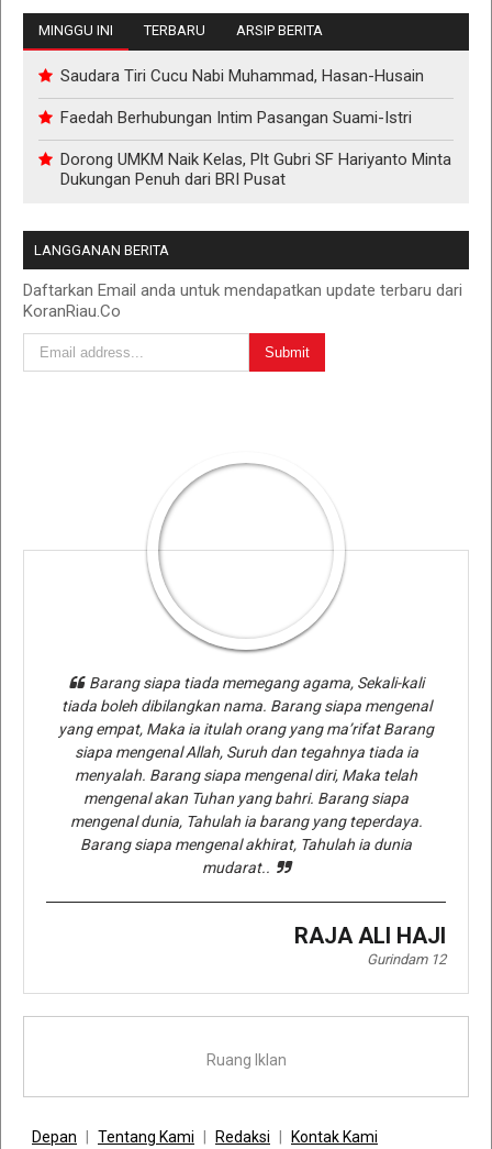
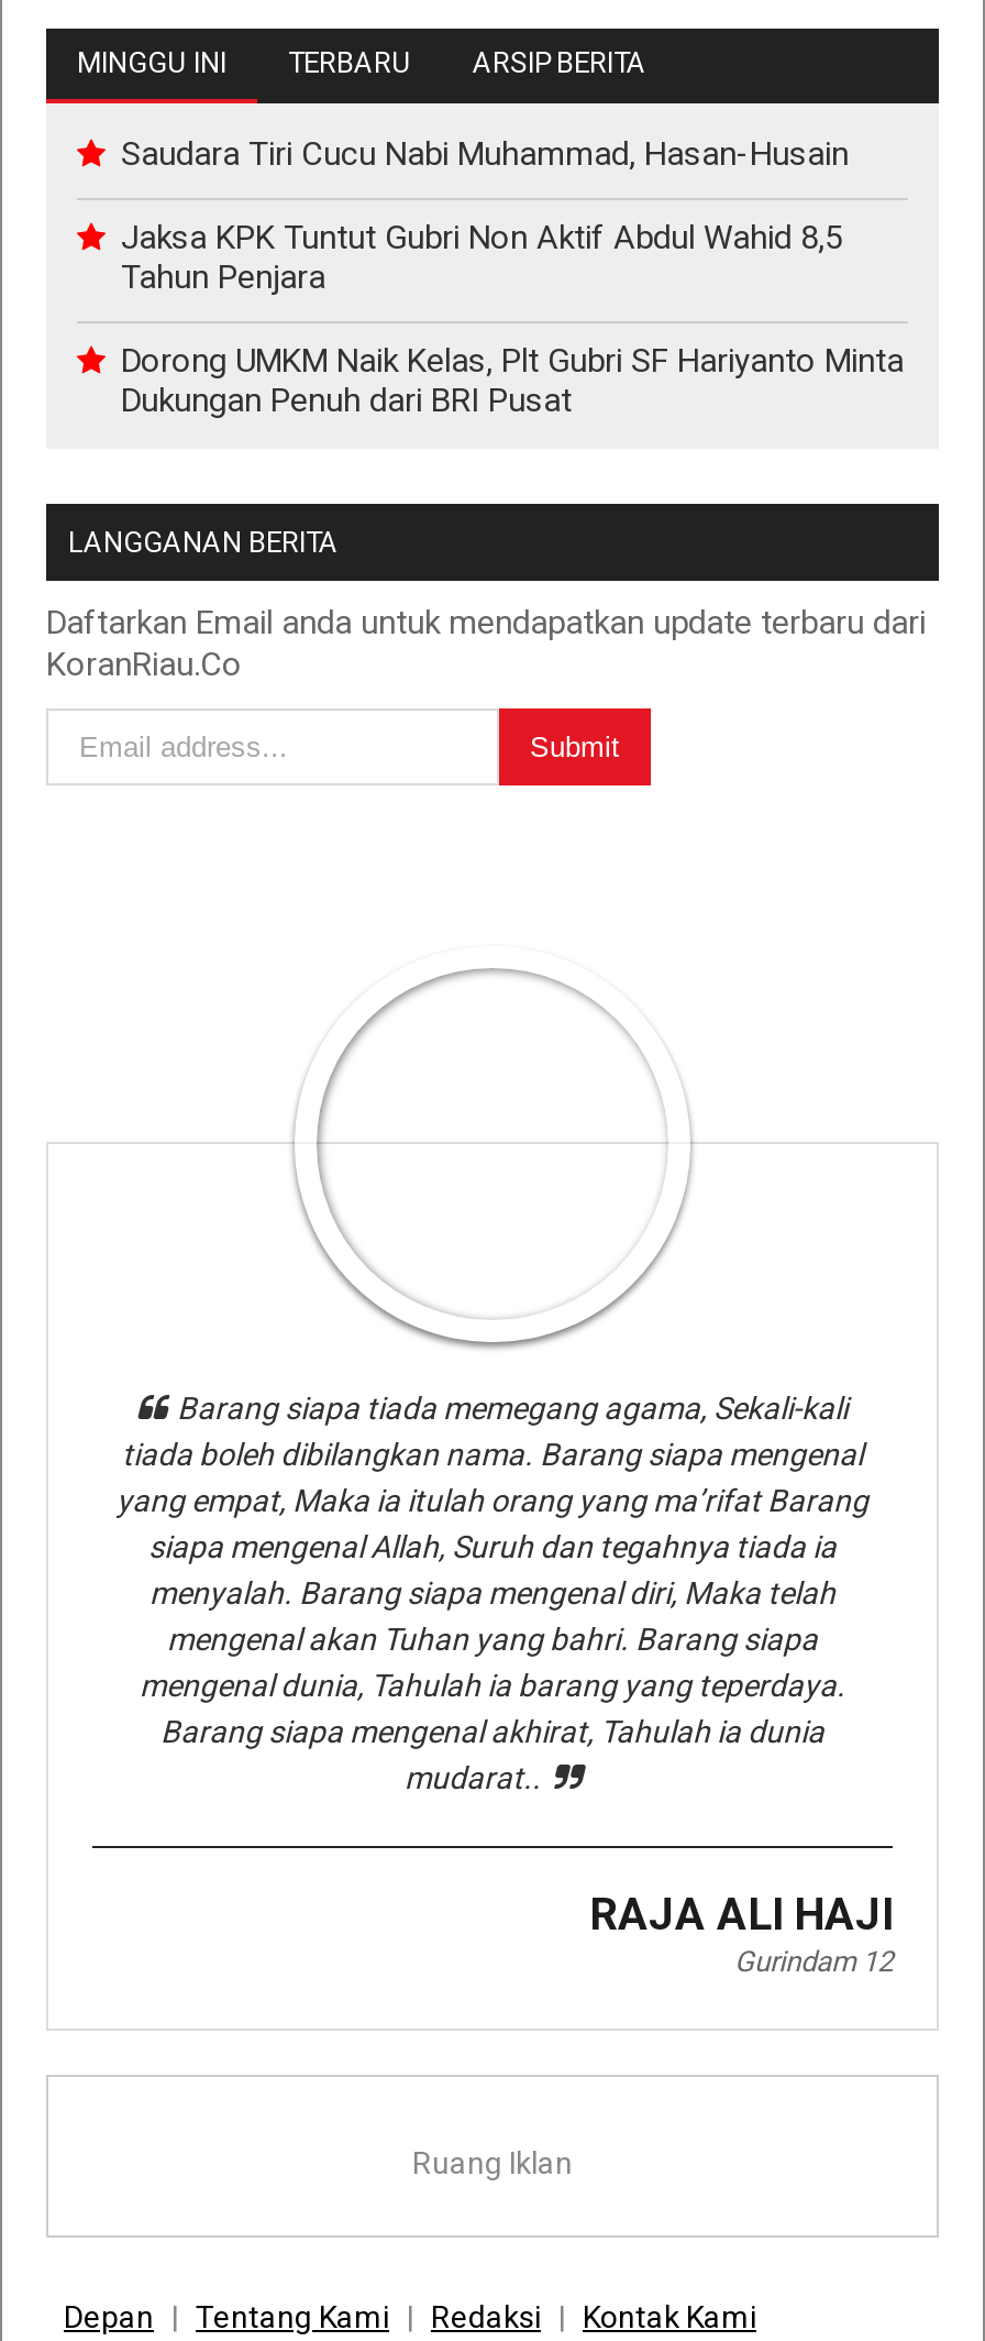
[60,108,412,128] Faedah Berhubungan Intim Pasangan Suami-Istri -> [121,218,842,297] Jaksa KPK Tuntut Gubri Non Aktif Abdul Wahid 8,5 | Tahun Penjara

